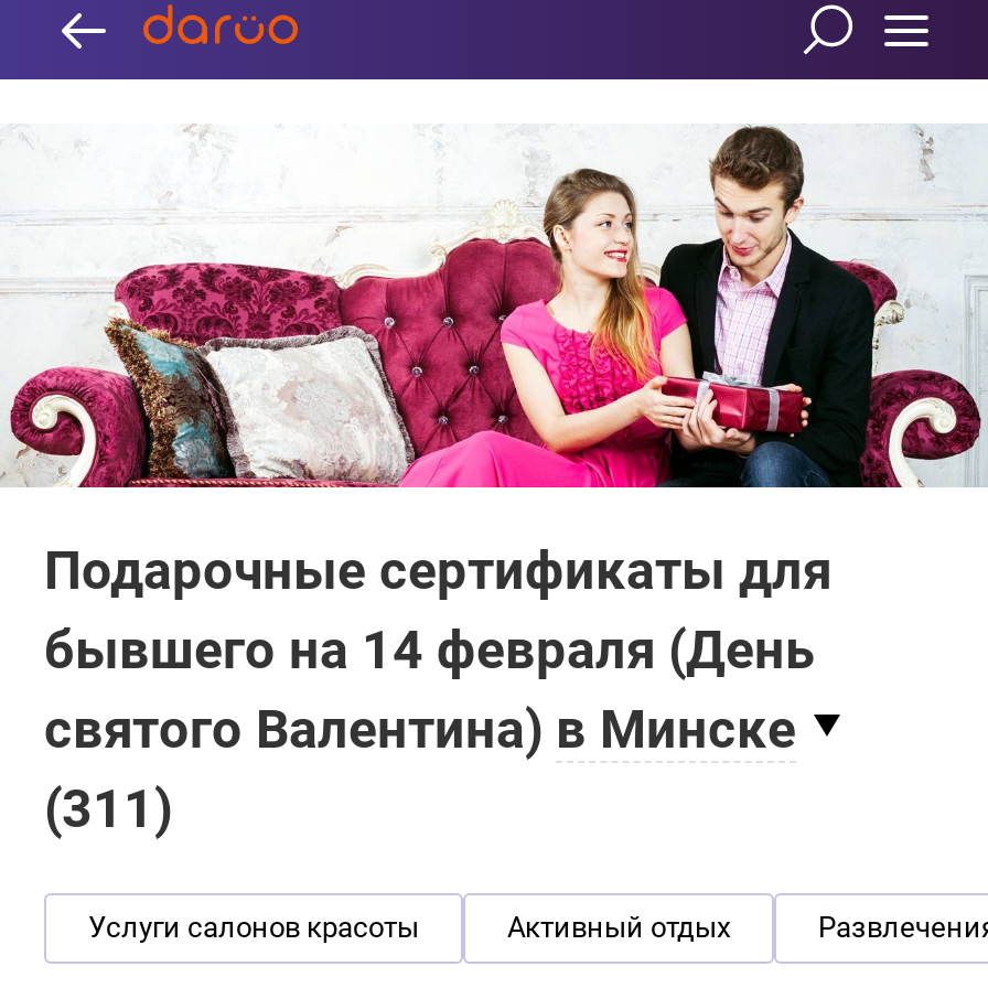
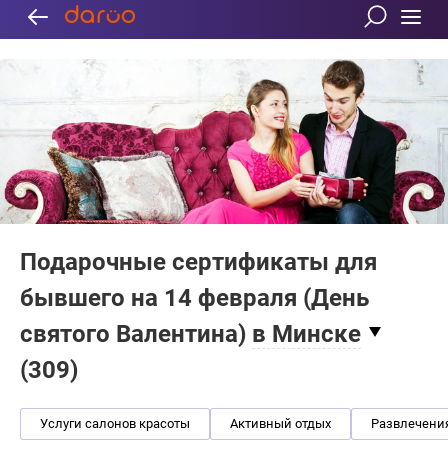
[44,778,172,840] (311) -> [20,356,78,384] (309)

